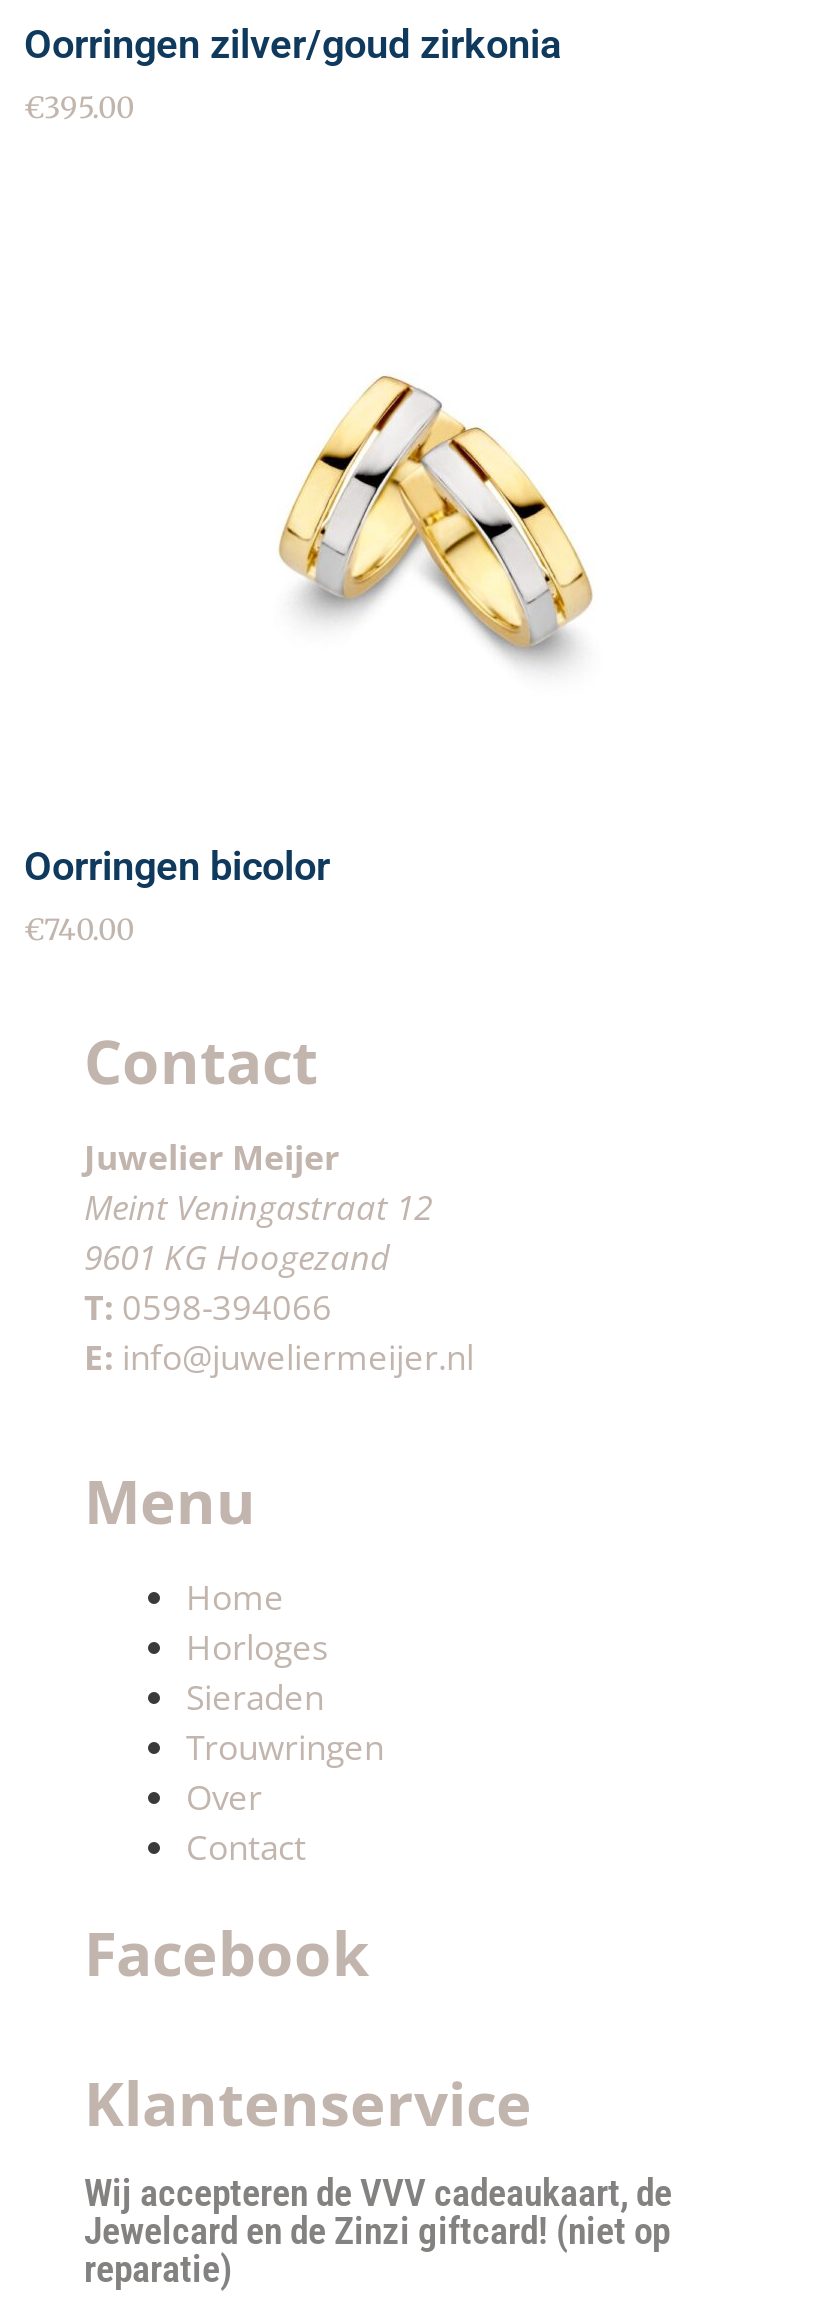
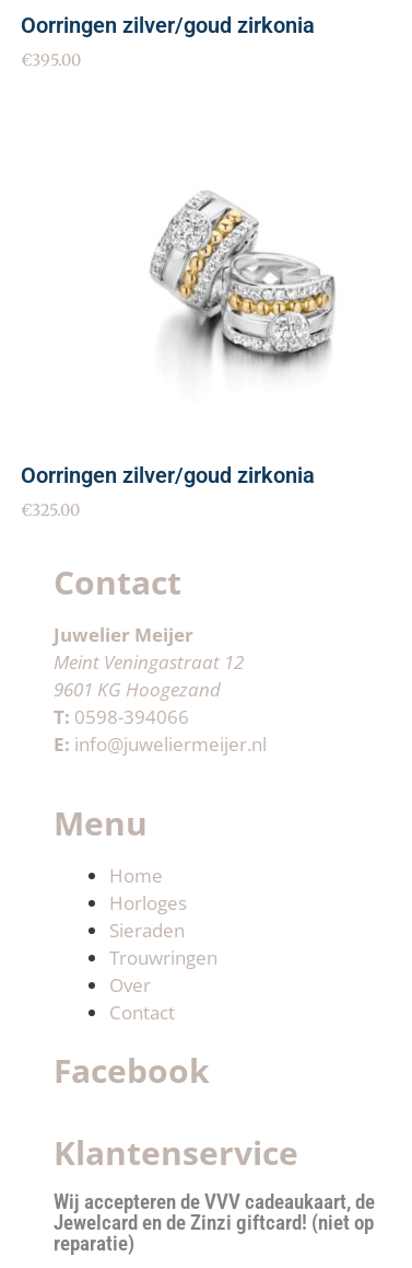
[260,346,600,686] [image] -> [149,189,337,377] [image]
[24,841,330,889] Oorringen bicolor -> [21,462,315,488] Oorringen zilver/goud zirkonia
[24,911,134,947] €740.00 -> [21,500,80,520] €325.00

